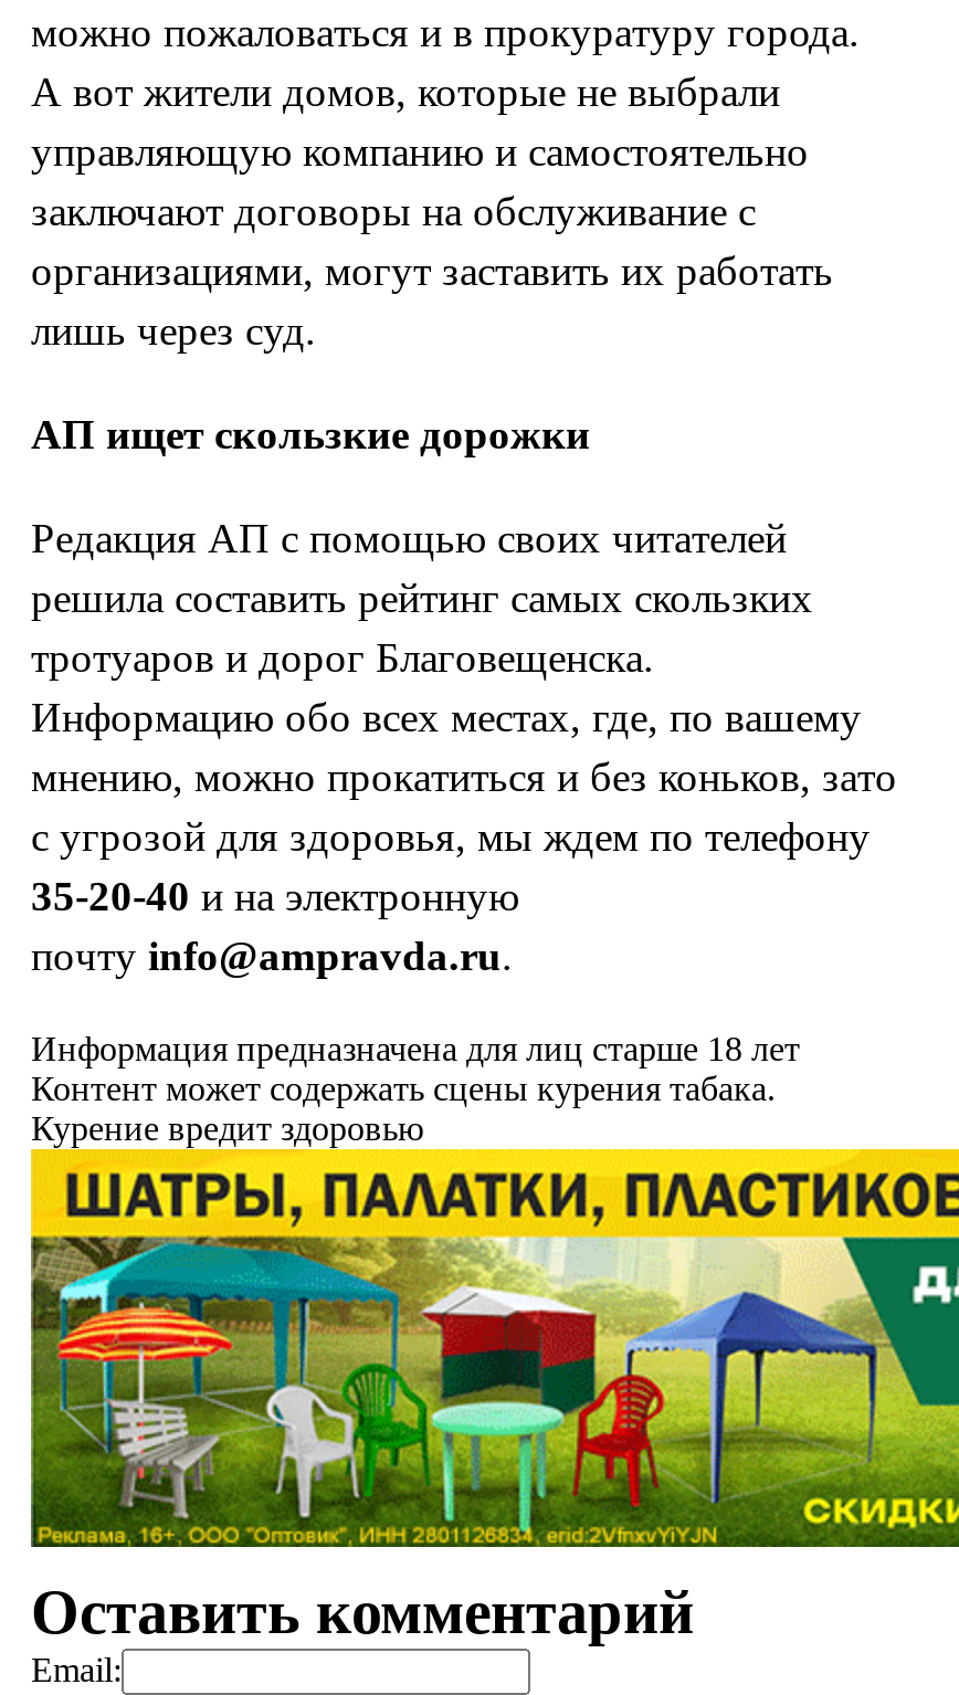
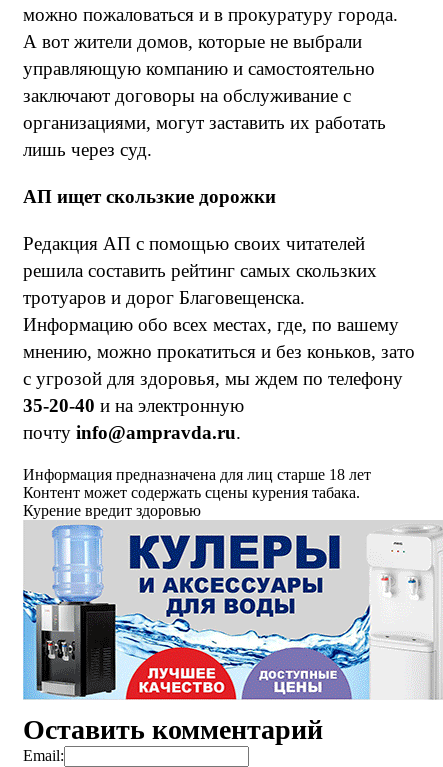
[29,1147,952,1549] [image] -> [22,520,440,700] [image]

